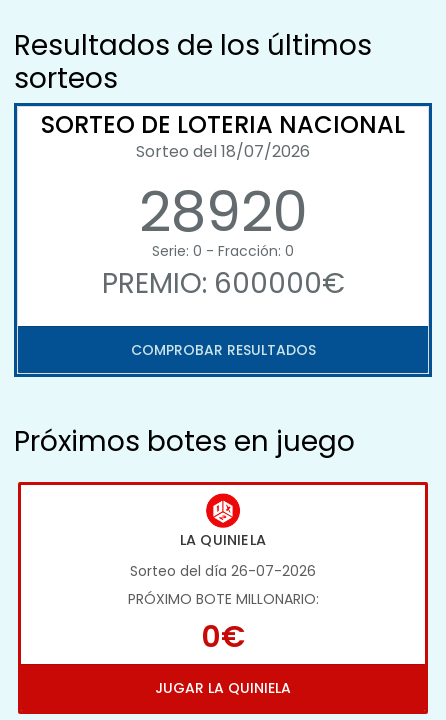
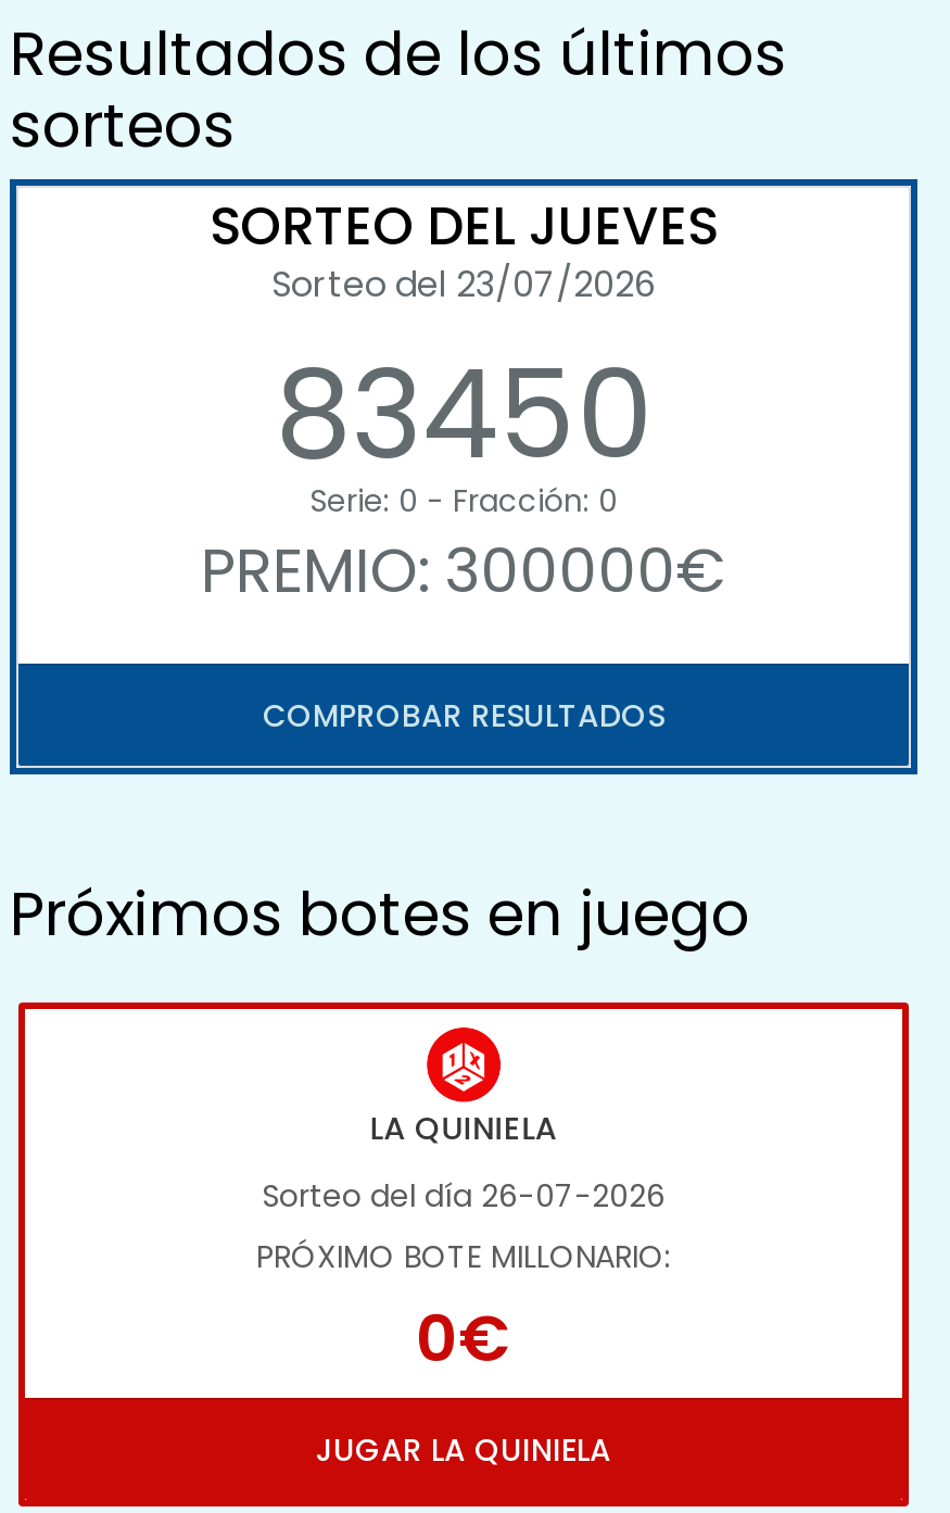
[41,108,405,251] SORTEO DE LOTERIA NACIONAL | Sorteo del 18/07/2026 | 28920 -> [210,190,718,500] SORTEO DEL JUEVES | Sorteo del 23/07/2026 | 83450
[101,264,344,303] PREMIO: 600000€ -> [201,529,726,613] PREMIO: 300000€

